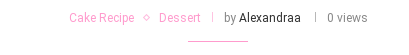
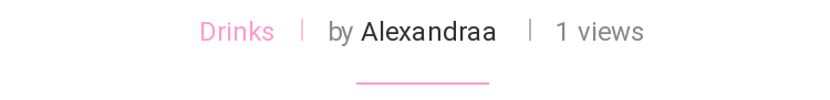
[68,11,200,25] Cake Recipe | Dessert -> [199,16,277,47] Drinks
[326,11,367,25] 0 views -> [556,16,646,47] 1 views

